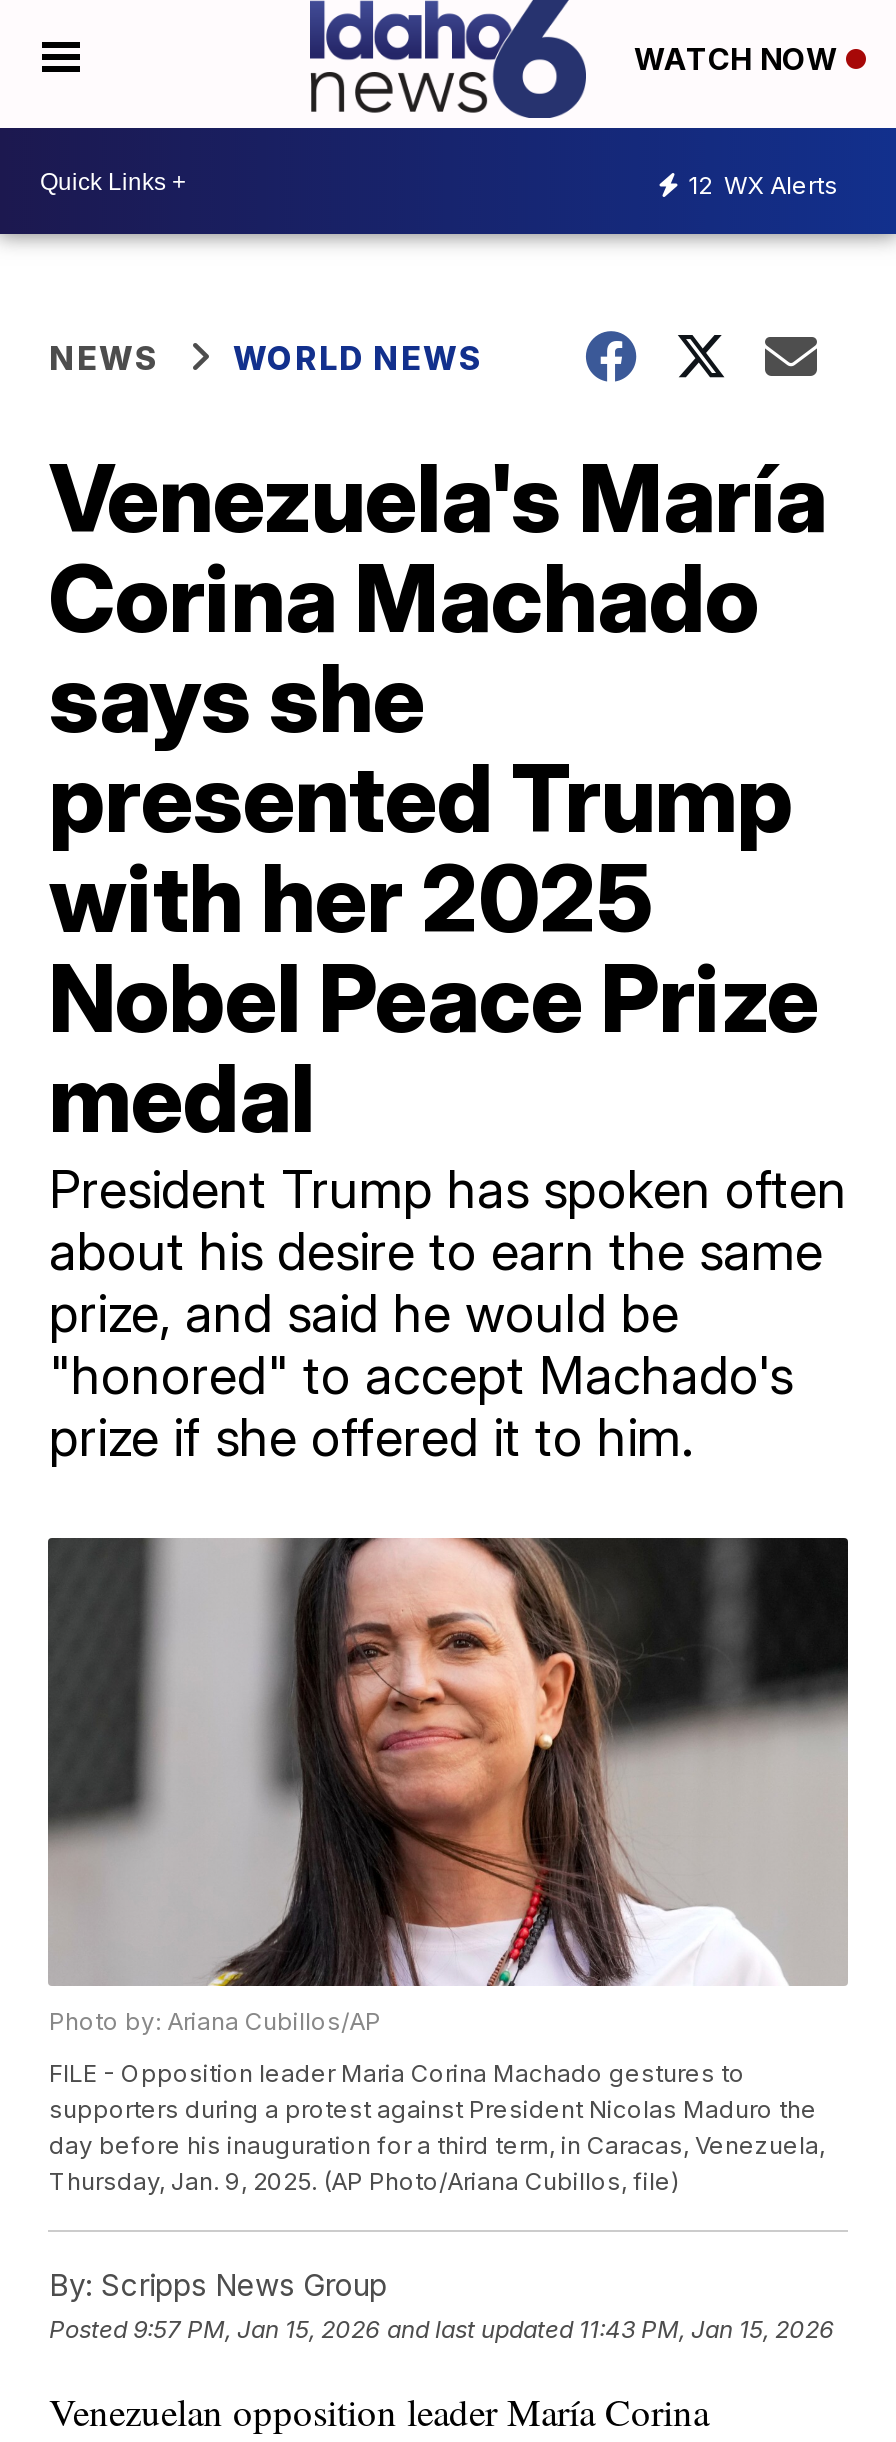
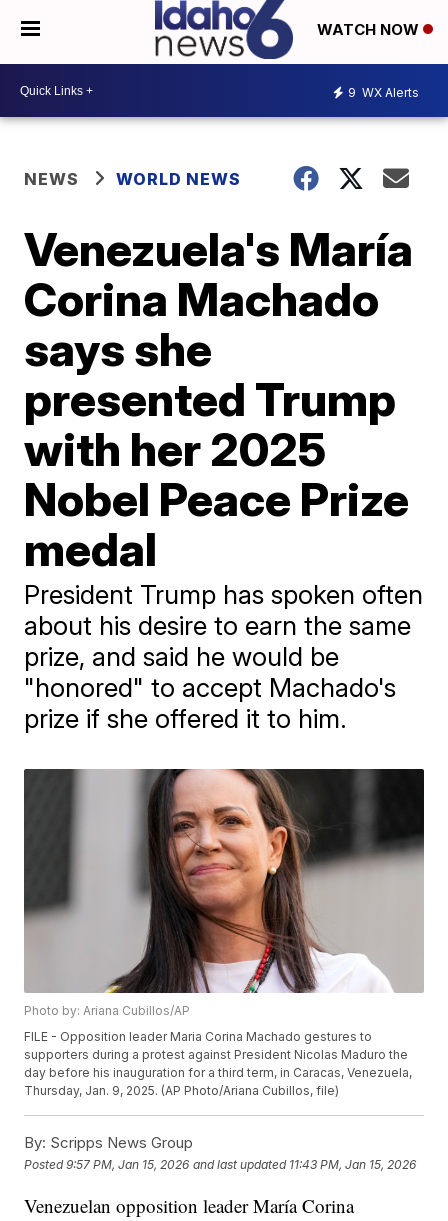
[688,169,838,199] 12 WX Alerts -> [348,84,419,99] 9 WX Alerts

